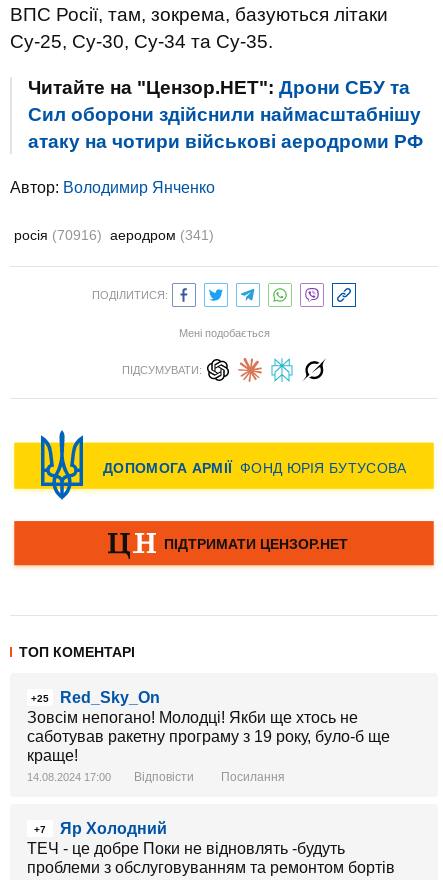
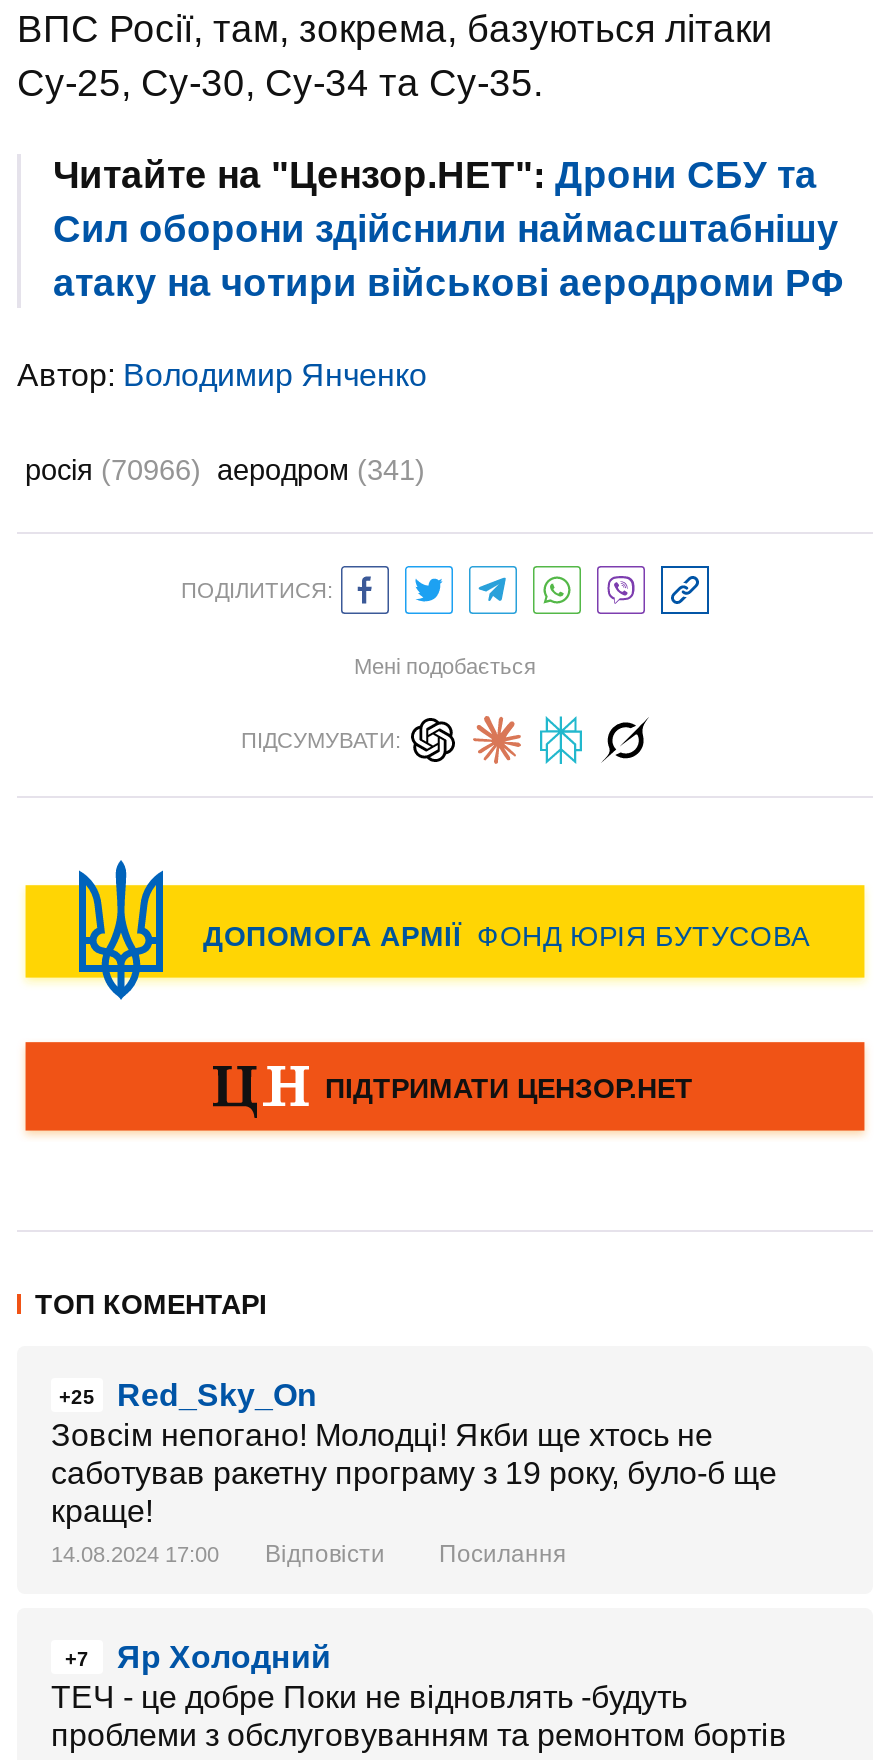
[14,227,214,243] росія (70916) аеродром (341) -> [25,453,425,485] росія (70966) аеродром (341)

